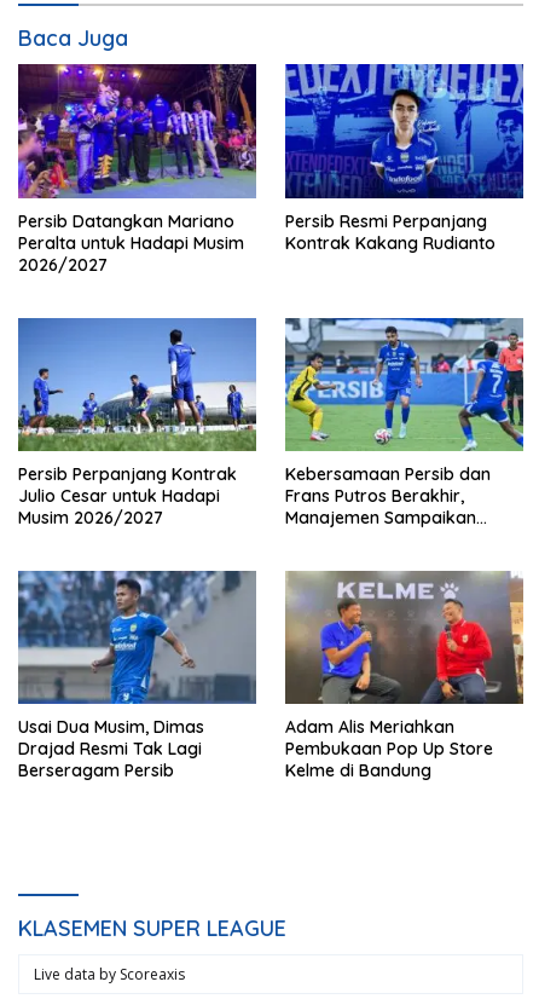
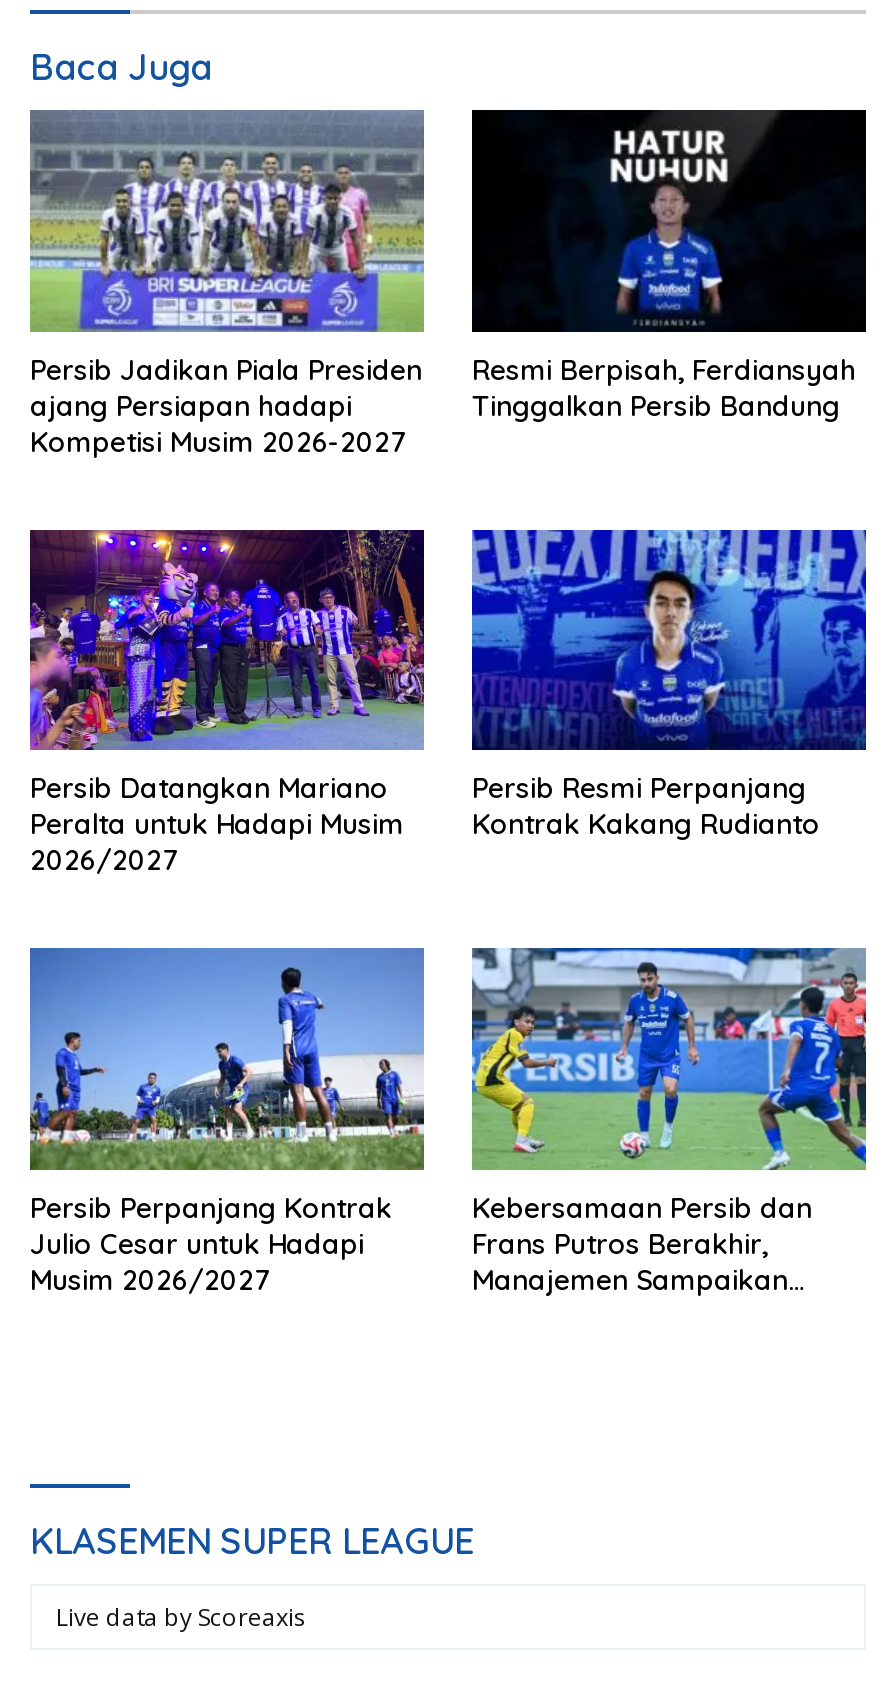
none -> [28,108,426,459] [image] | Persib Jadikan Piala Presiden | ajang Persiapan hadapi | Kompetisi Musim 2026-2027
none -> [470,108,868,423] [image] | Resmi Berpisah, Ferdiansyah | Tinggalkan Persib Bandung
moved [16,63,495,528] -> [26,526,820,1298]: [image] | Persib Datangkan Mariano | Peralta untuk Hadapi Musim | ... | Frans Putros Berakhir, | Manajemen Sampaikan
[17,570,256,781] [image] | Usai Dua Musim, Dimas | Drajad Resmi Tak Lagi | Berseragam Persib -> none
[284,570,524,781] [image] | Adam Alis Meriahkan | Pembukaan Pop Up Store | Kelme di Bandung -> none

